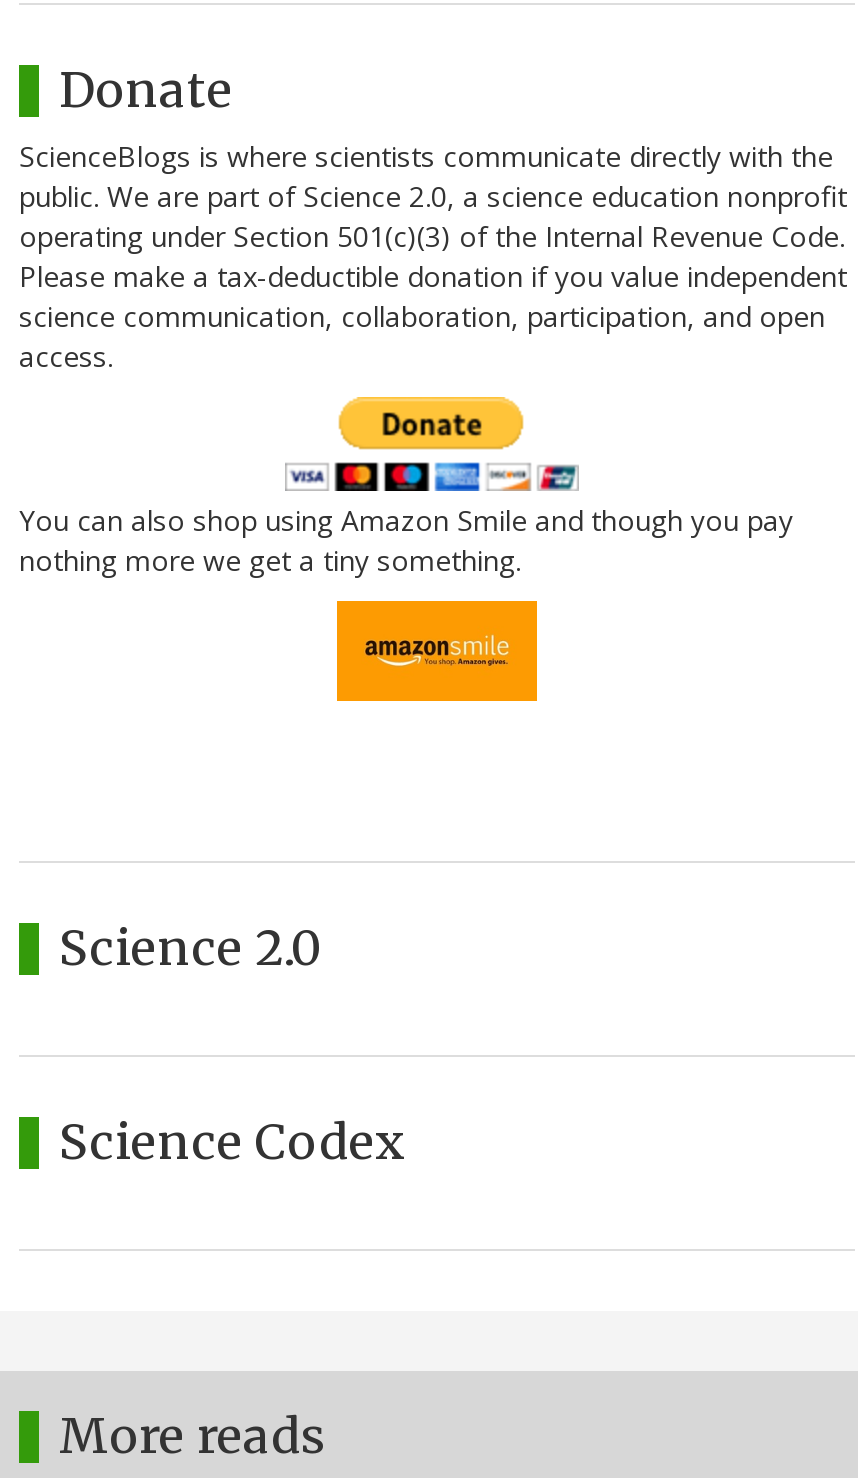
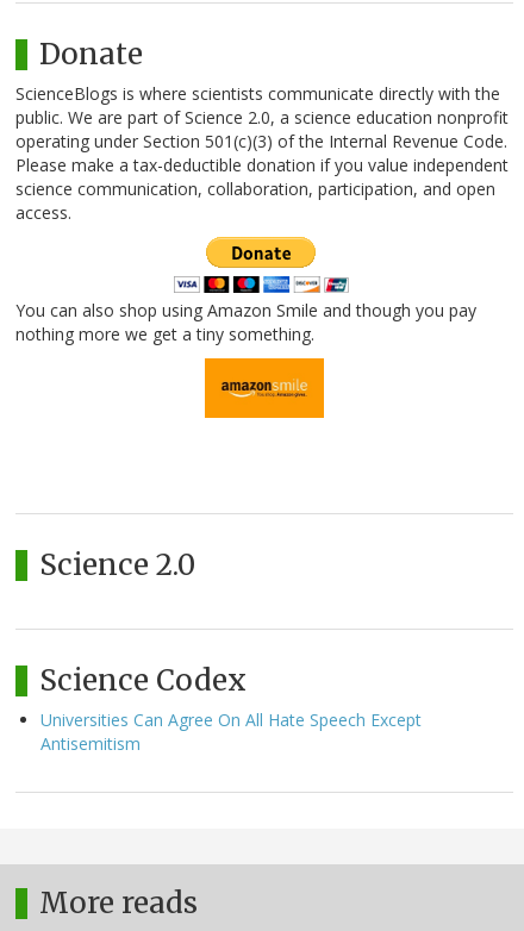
none -> [40,708,422,754] Universities Can Agree On All Hate Speech Except | Antisemitism

